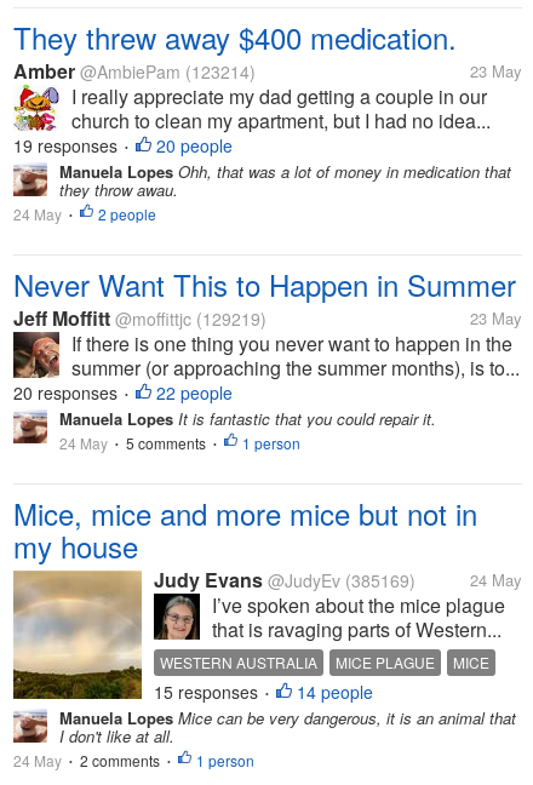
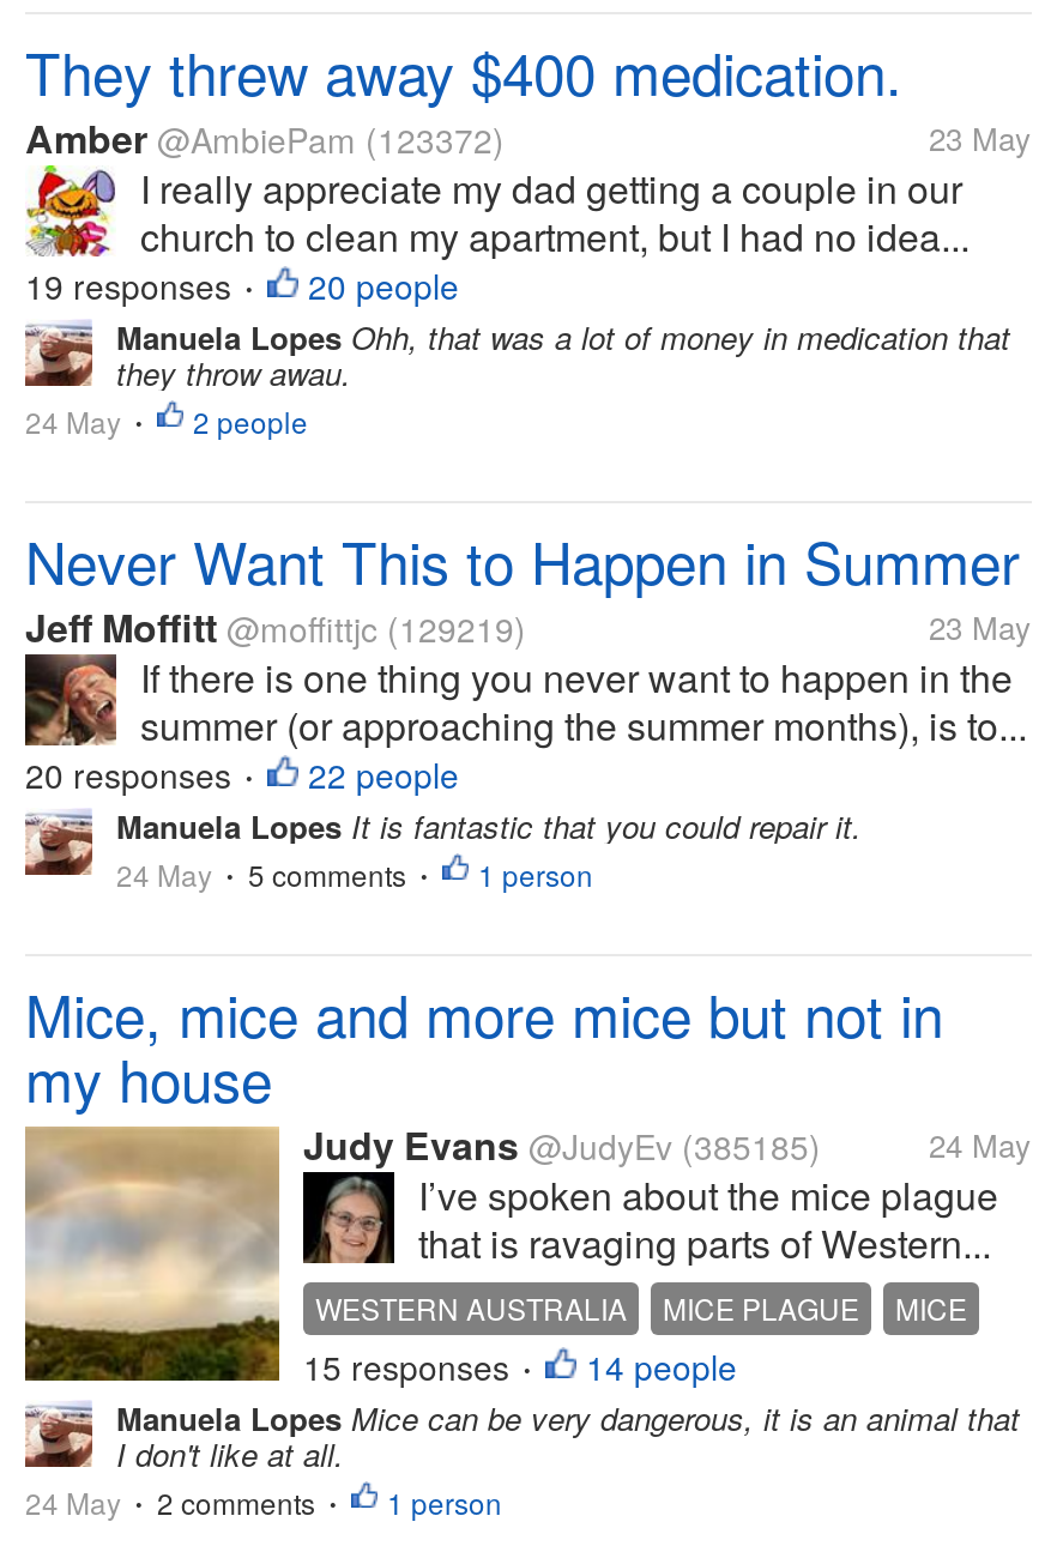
[13,57,256,85] Amber @AmbiePam (123214) -> [25,110,505,165] Amber @AmbiePam (123372)
[154,566,415,594] Judy Evans @JudyEv (385169) -> [303,1117,821,1172] Judy Evans @JudyEv (385185)

